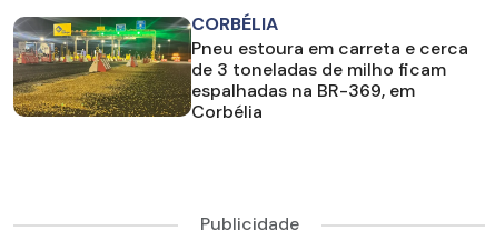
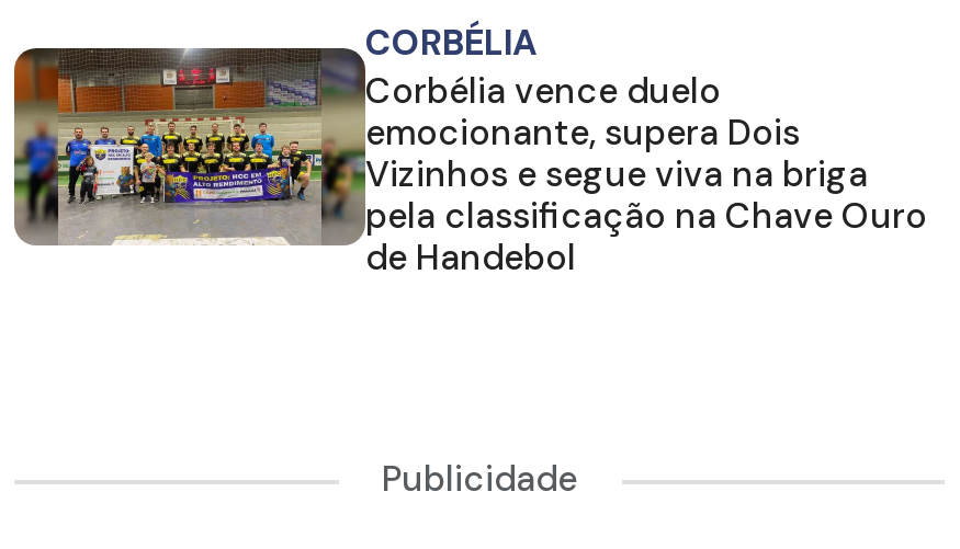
[12,16,468,123] [image] | Pneu estoura em carreta e cerca | de 3 toneladas de milho ficam | espalhadas na BR-369, em | Corbélia -> [12,28,927,280] [image] | Corbélia vence duelo | emocionante, supera Dois | Vizinhos e segue viva na briga | pela classificação na Chave Ouro | de Handebol

